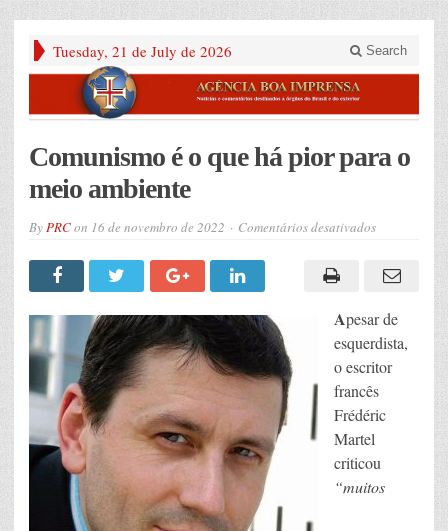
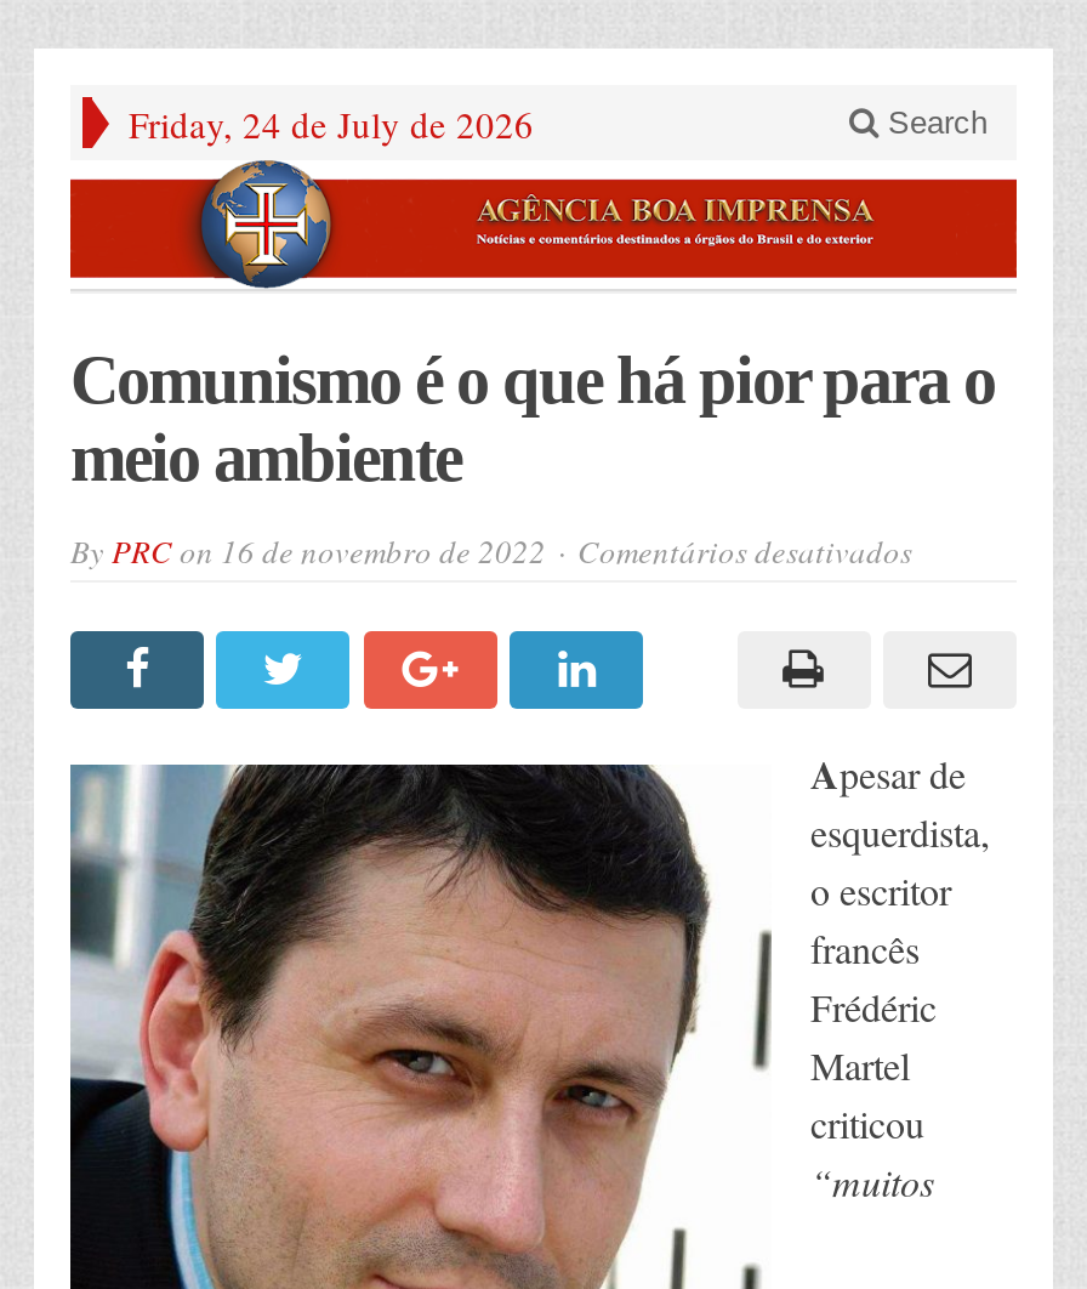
[53,41,232,61] Tuesday, 21 de July de 2026 -> [129,100,534,148] Friday, 24 de July de 2026

